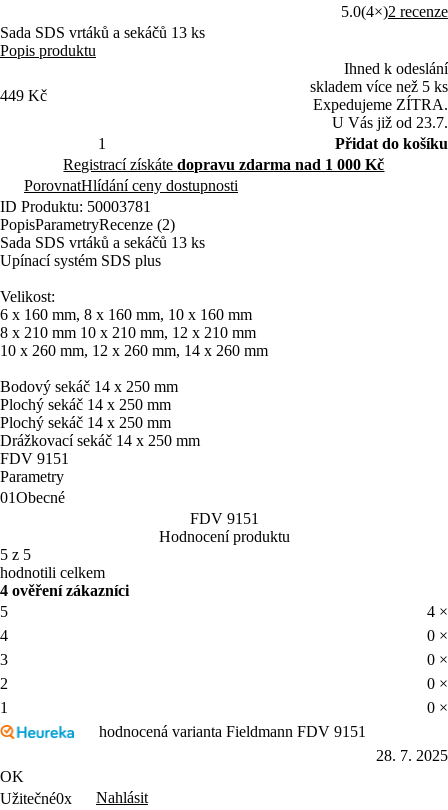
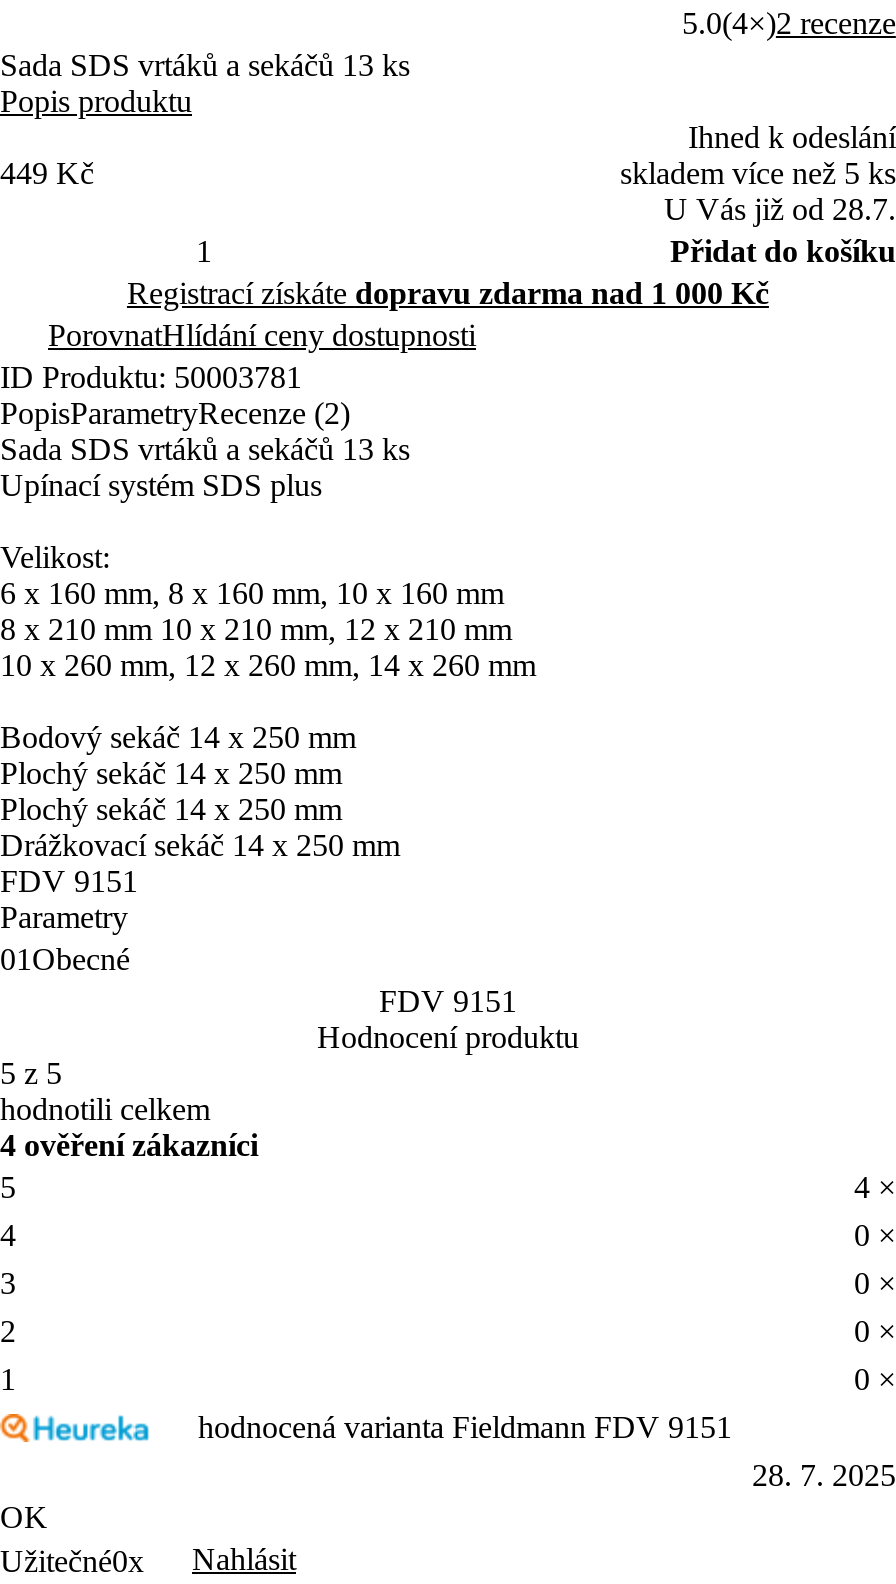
[313,96,448,131] Expedujeme ZÍTRA. | U Vás již od 23.7. -> [664,192,896,226] U Vás již od 28.7.

